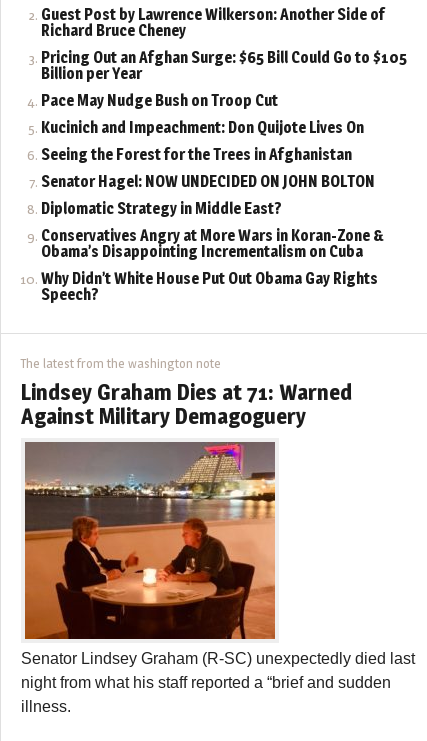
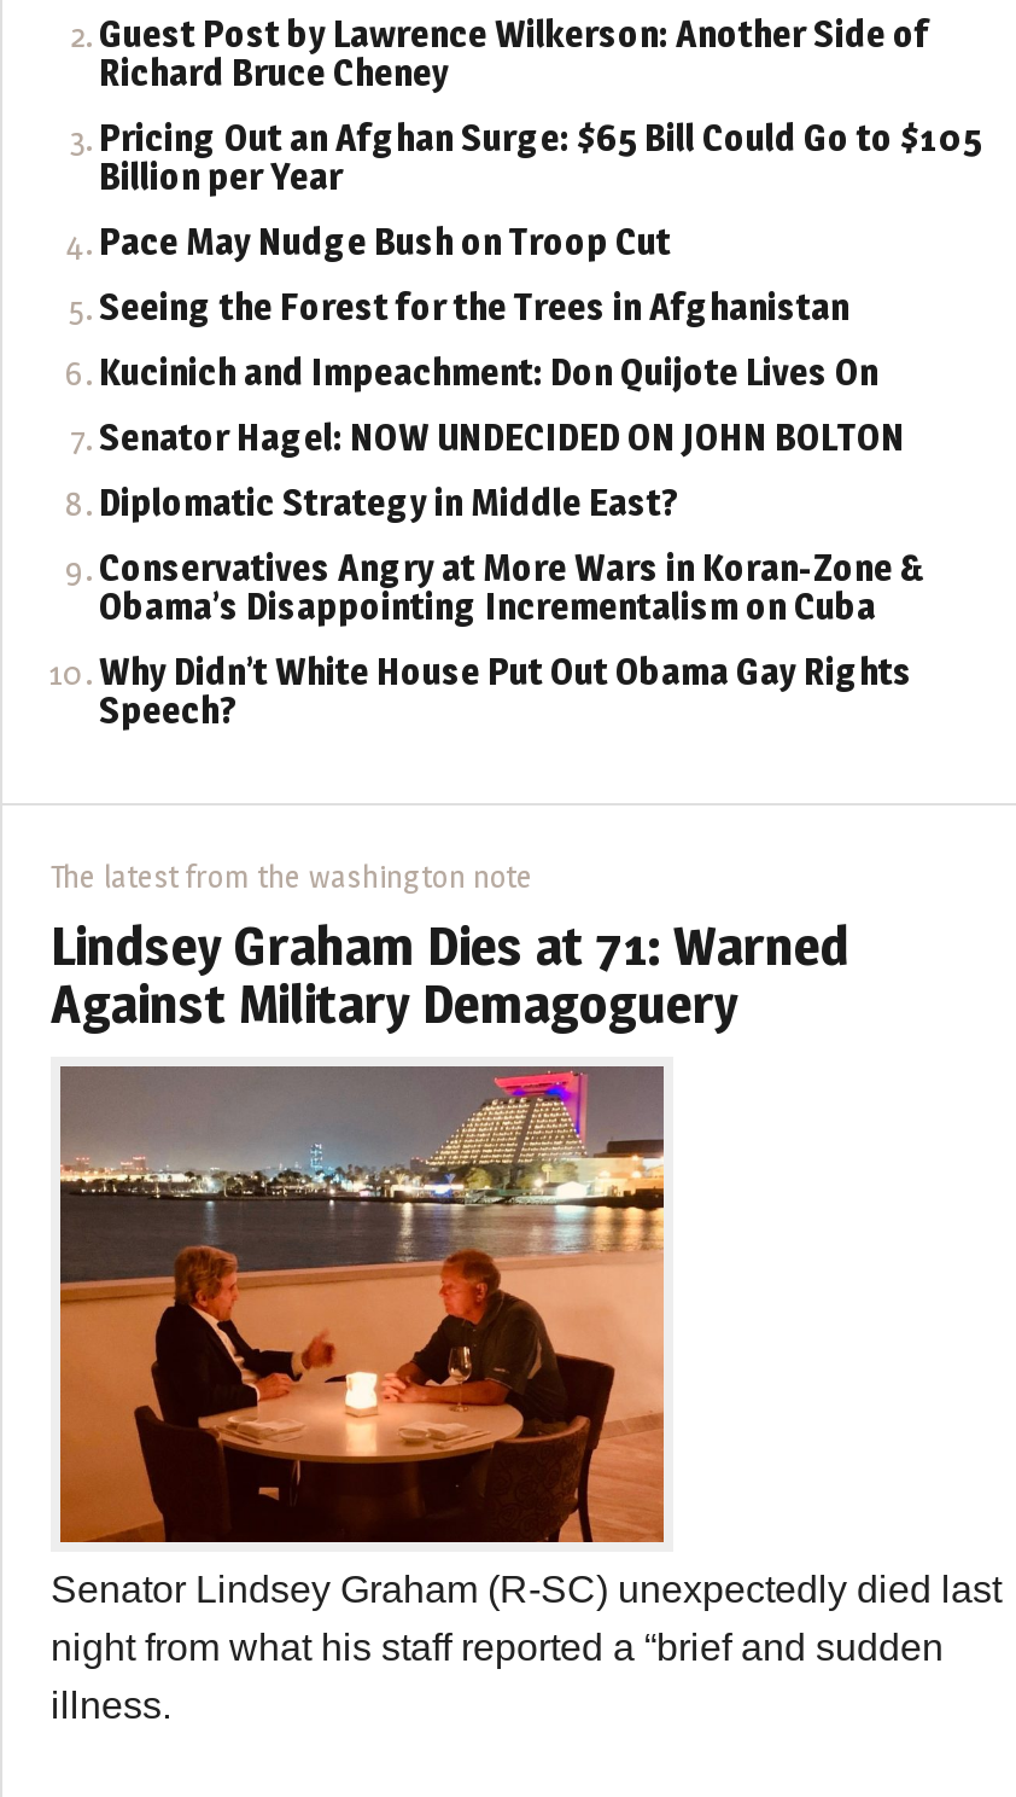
moved [41,118,364,137] -> [99,348,878,394]: Kucinich and Impeachment: Don Quijote Lives On
moved [41,145,352,164] -> [99,283,849,329]: Seeing the Forest for the Trees in Afghanistan

